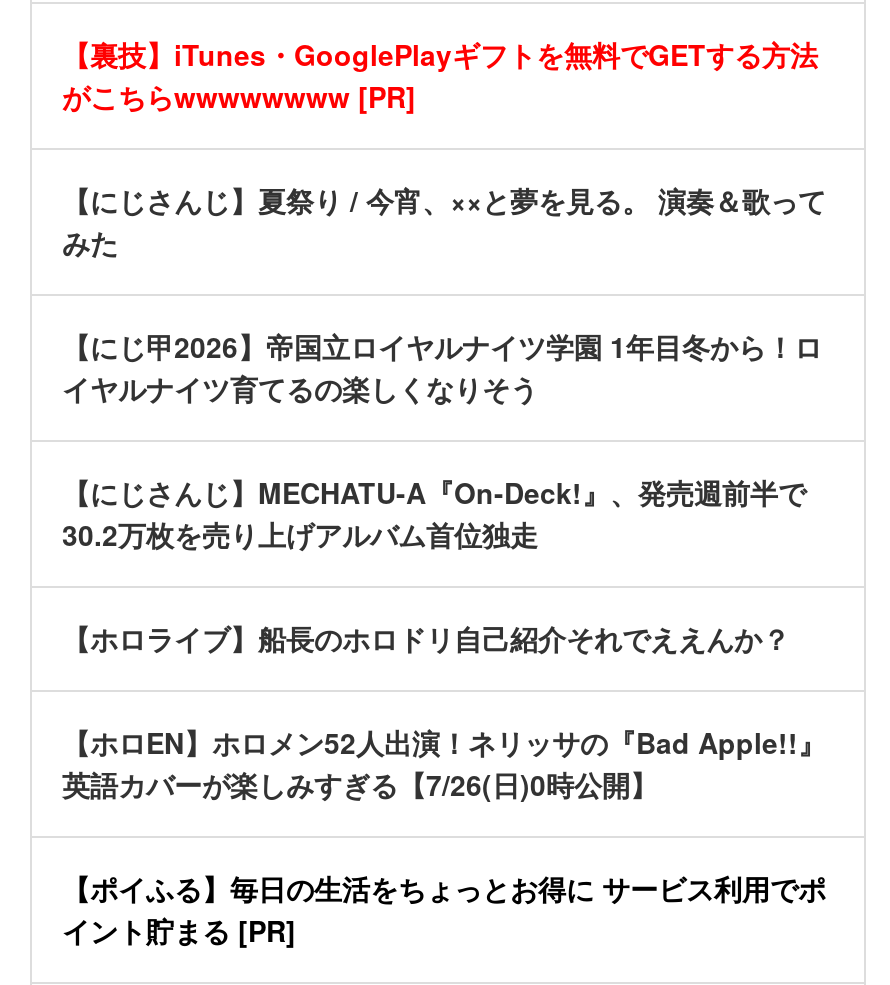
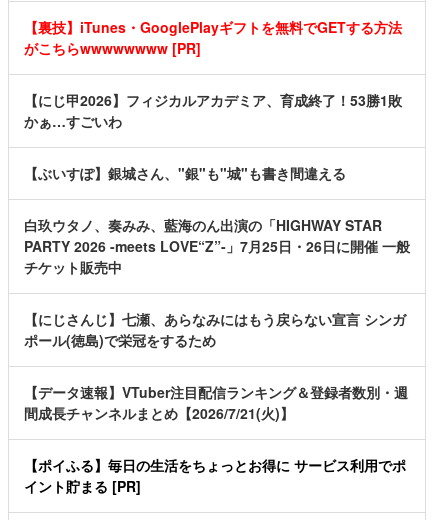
[62,180,826,262] 【にじさんじ】夏祭り / 今宵、××と夢を見る。 演奏＆歌って | みた -> [24,90,402,131] 【にじ甲2026】フィジカルアカデミア、育成終了！53勝1敗 | かぁ…すごいわ
[62,326,822,408] 【にじ甲2026】帝国立ロイヤルナイツ学園 1年目冬から！ロ | イヤルナイツ育てるの楽しくなりそう -> [24,163,346,183] 【ぶいすぽ】銀城さん、"銀"も"城"も書き間違える
[62,472,806,554] 【にじさんじ】MECHATU-A『On-Deck!』、発売週前半で | 30.2万枚を売り上げアルバム首位独走 -> [24,215,410,277] 白玖ウタノ、奏みみ、藍海のん出演の「HIGHWAY STAR | PARTY 2026 -meets LOVE“Z”-」7月25日・26日に開催 一般 | チケット販売中
[62,618,790,658] 【ホロライブ】船長のホロドリ自己紹介それでええんか？ -> [24,309,406,350] 【にじさんじ】七瀬、あらなみにはもう戻らない宣言 シンガ | ポール(徳島)で栄冠をするため
[62,722,826,804] 【ホロEN】ホロメン52人出演！ネリッサの『Bad Apple!!』 | 英語カバーが楽しみすぎる【7/26(日)0時公開】 -> [24,382,408,423] 【データ速報】VTuber注目配信ランキング＆登録者数別・週 | 間成長チャンネルまとめ【2026/7/21(火)】

